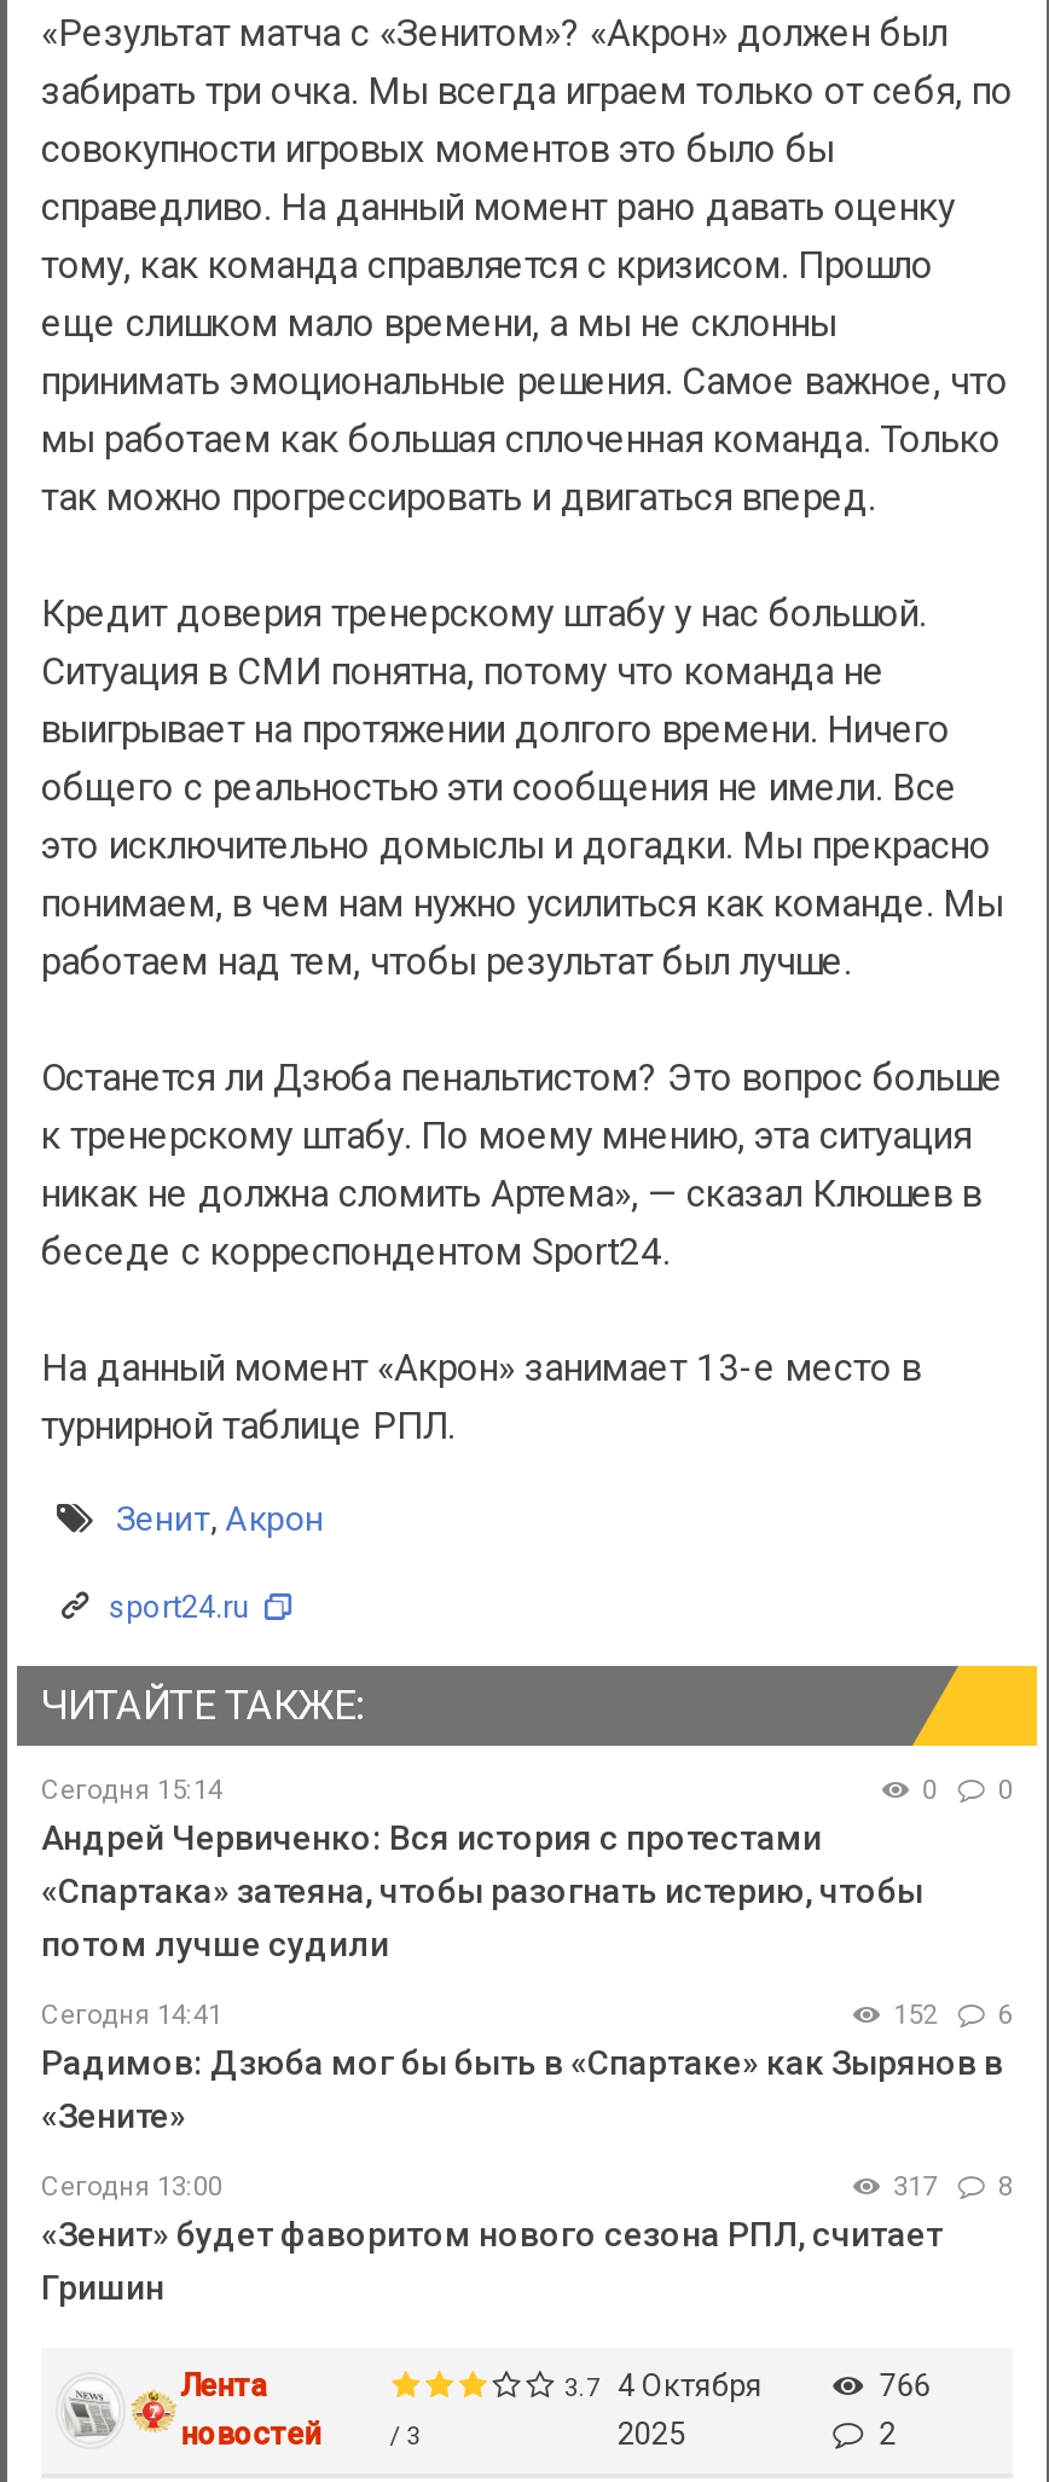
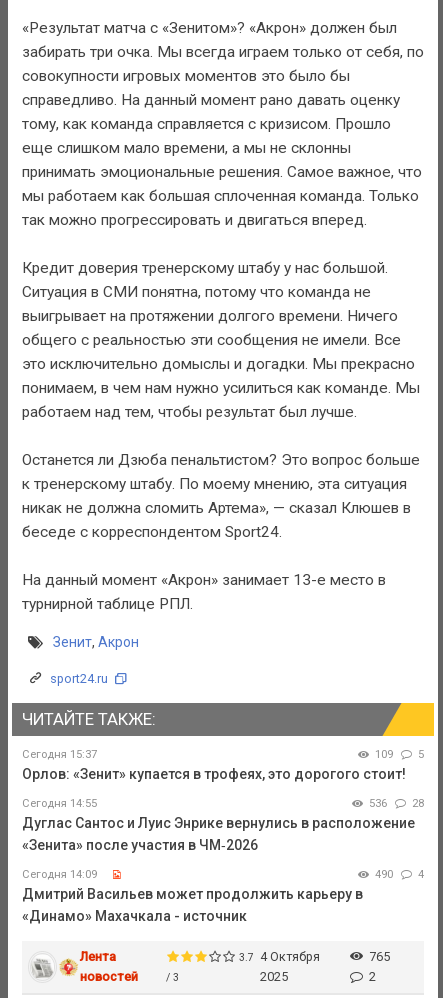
[41,1775,1013,1963] Сегодня 15:14 | 0 | 0 | Андрей Червиченко: Вся история с протестами | «Спартака» затеяна, чтобы разогнать истерию, чтобы | потом лучше судили -> [22,748,424,782] Сегодня 15:37 | 109 | 5 | Орлов: «Зенит» купается в трофеях, это дорогого стоит!
[41,1999,1013,2135] Сегодня 14:41 | 152 | 6 | Радимов: Дзюба мог бы быть в «Спартаке» как Зырянов в | «Зените» -> [22,797,424,853] Сегодня 14:55 | 536 | 28 | Дуглас Сантос и Луис Энрике вернулись в расположение | «Зенита» после участия в ЧМ‑2026
[41,2170,1013,2306] Сегодня 13:00 | 317 | 8 | «Зенит» будет фаворитом нового сезона РПЛ, считает | Гришин -> [22,868,424,924] Сегодня 14:09 | 490 | 4 | Дмитрий Васильев может продолжить карьеру в | «Динамо» Махачкала - источник
[879,2367,930,2403] 766 -> [369,949,390,964] 765

